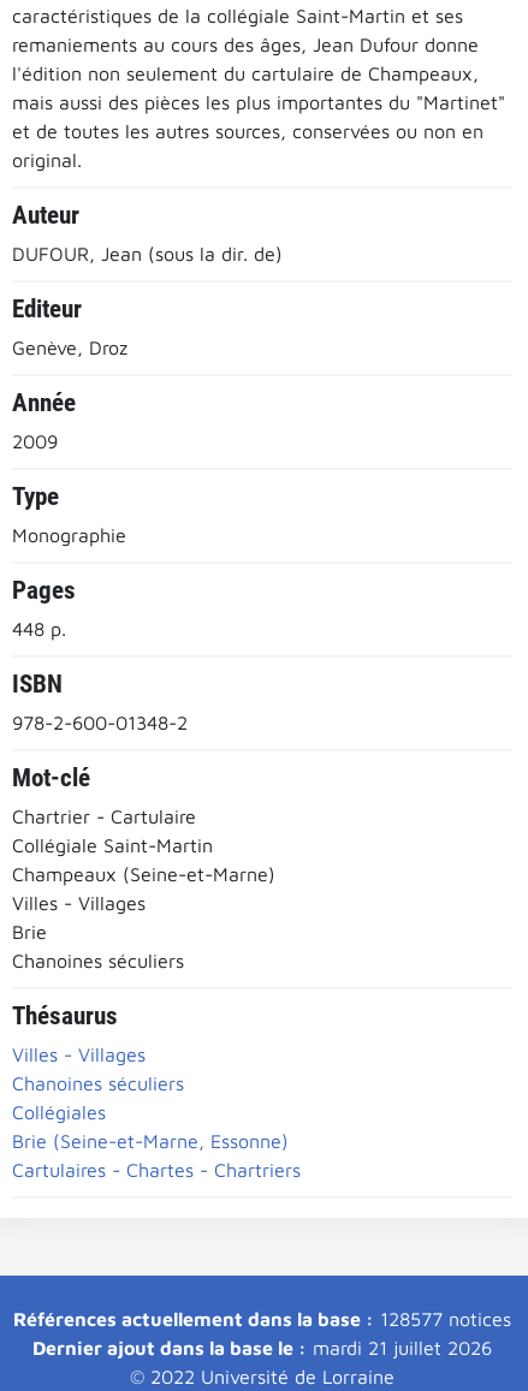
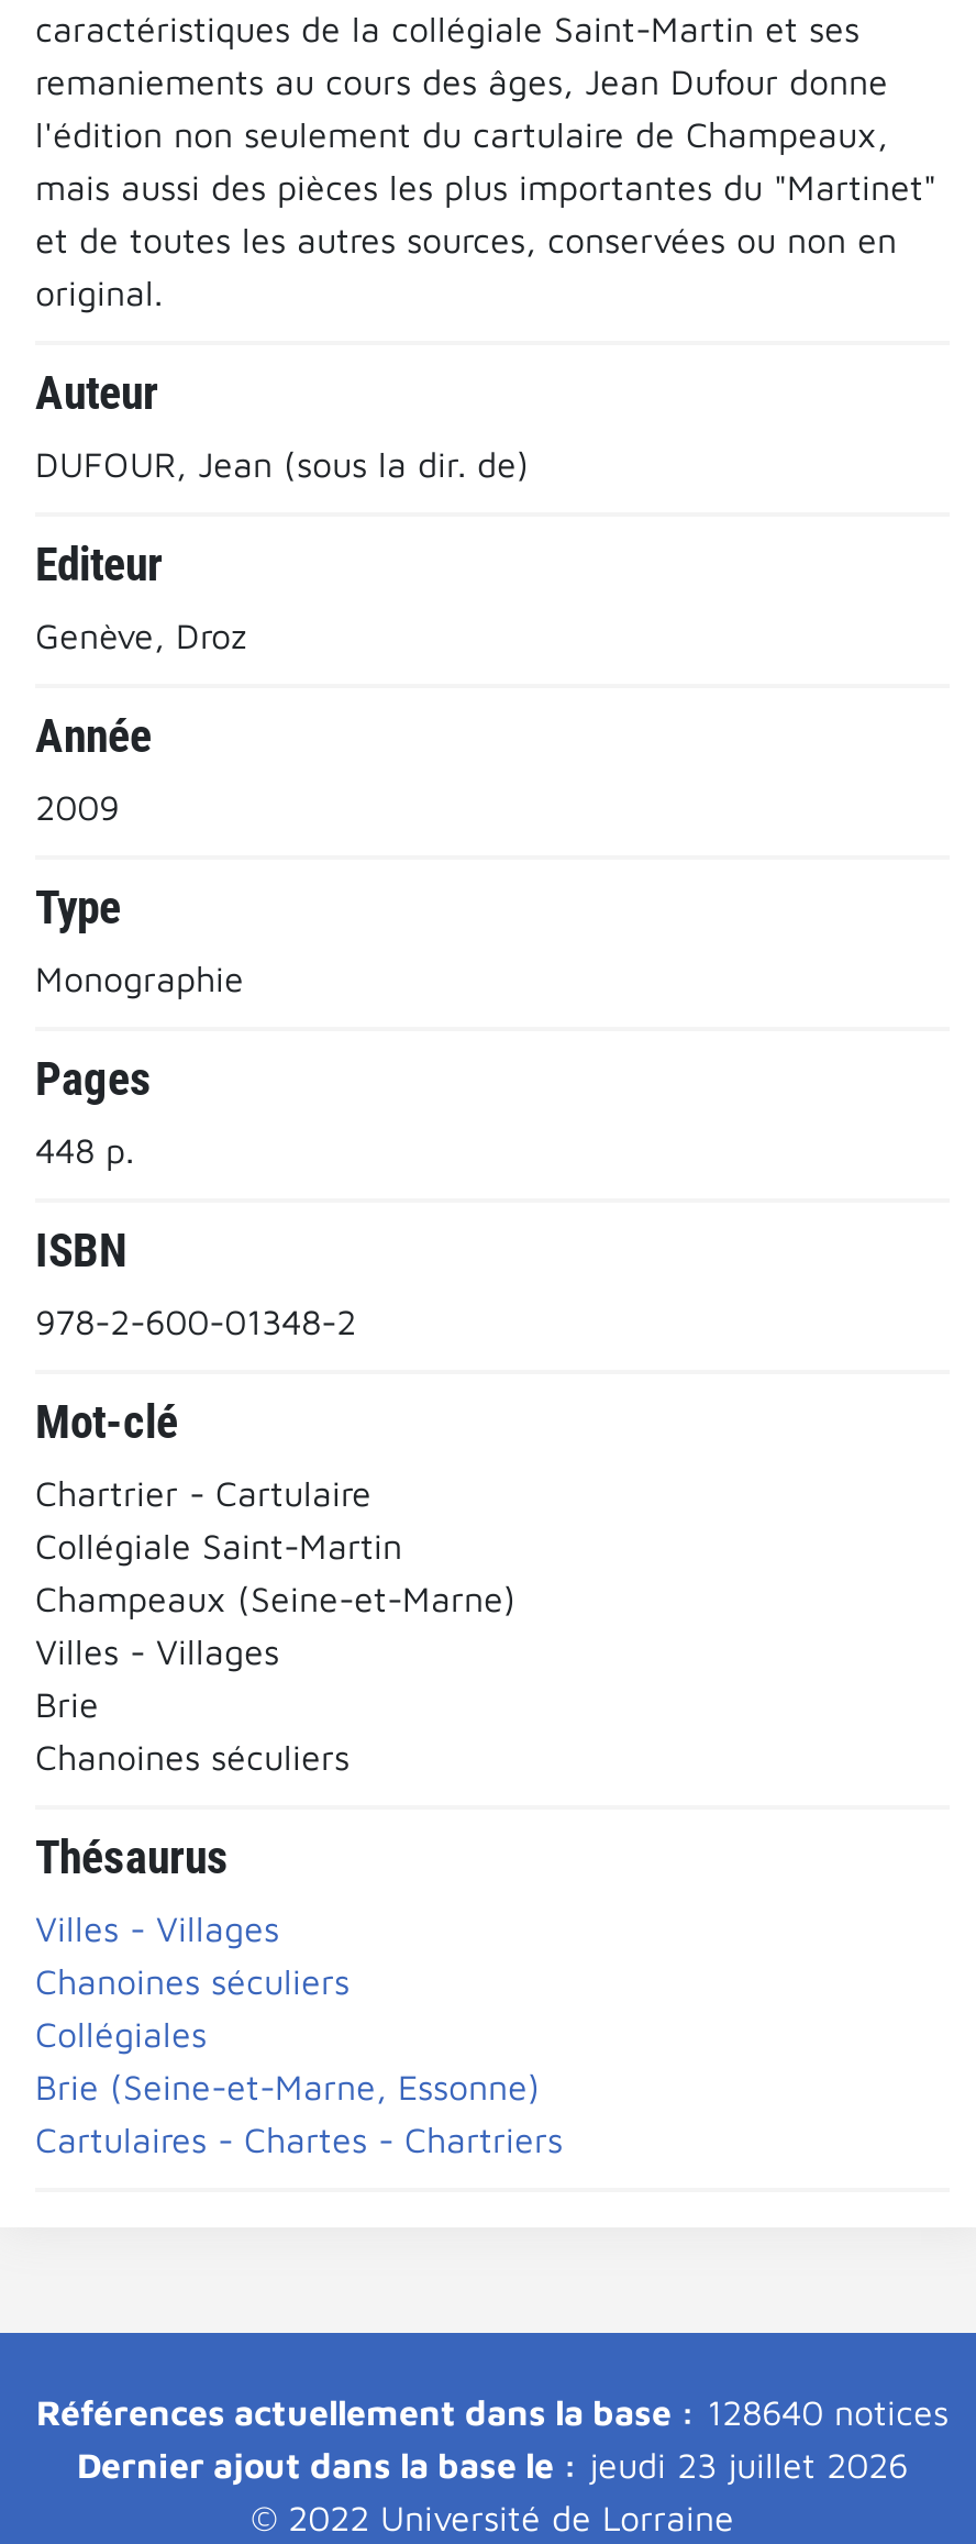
[13,1307,511,1329] Références actuellement dans la base : 128577 notices -> [36,2391,949,2431] Références actuellement dans la base : 128640 notices
[32,1336,492,1358] Dernier ajout dans la base le : mardi 21 juillet 2026 -> [77,2444,908,2484] Dernier ajout dans la base le : jeudi 23 juillet 2026

